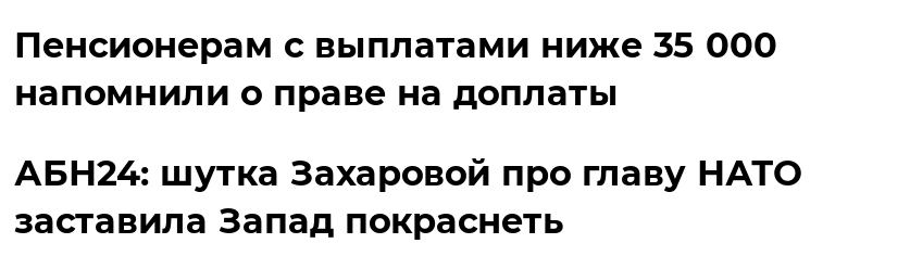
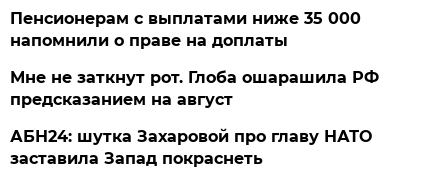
none -> [10,68,379,109] Мне не заткнут рот. Глоба ошарашила РФ | предсказанием на август

